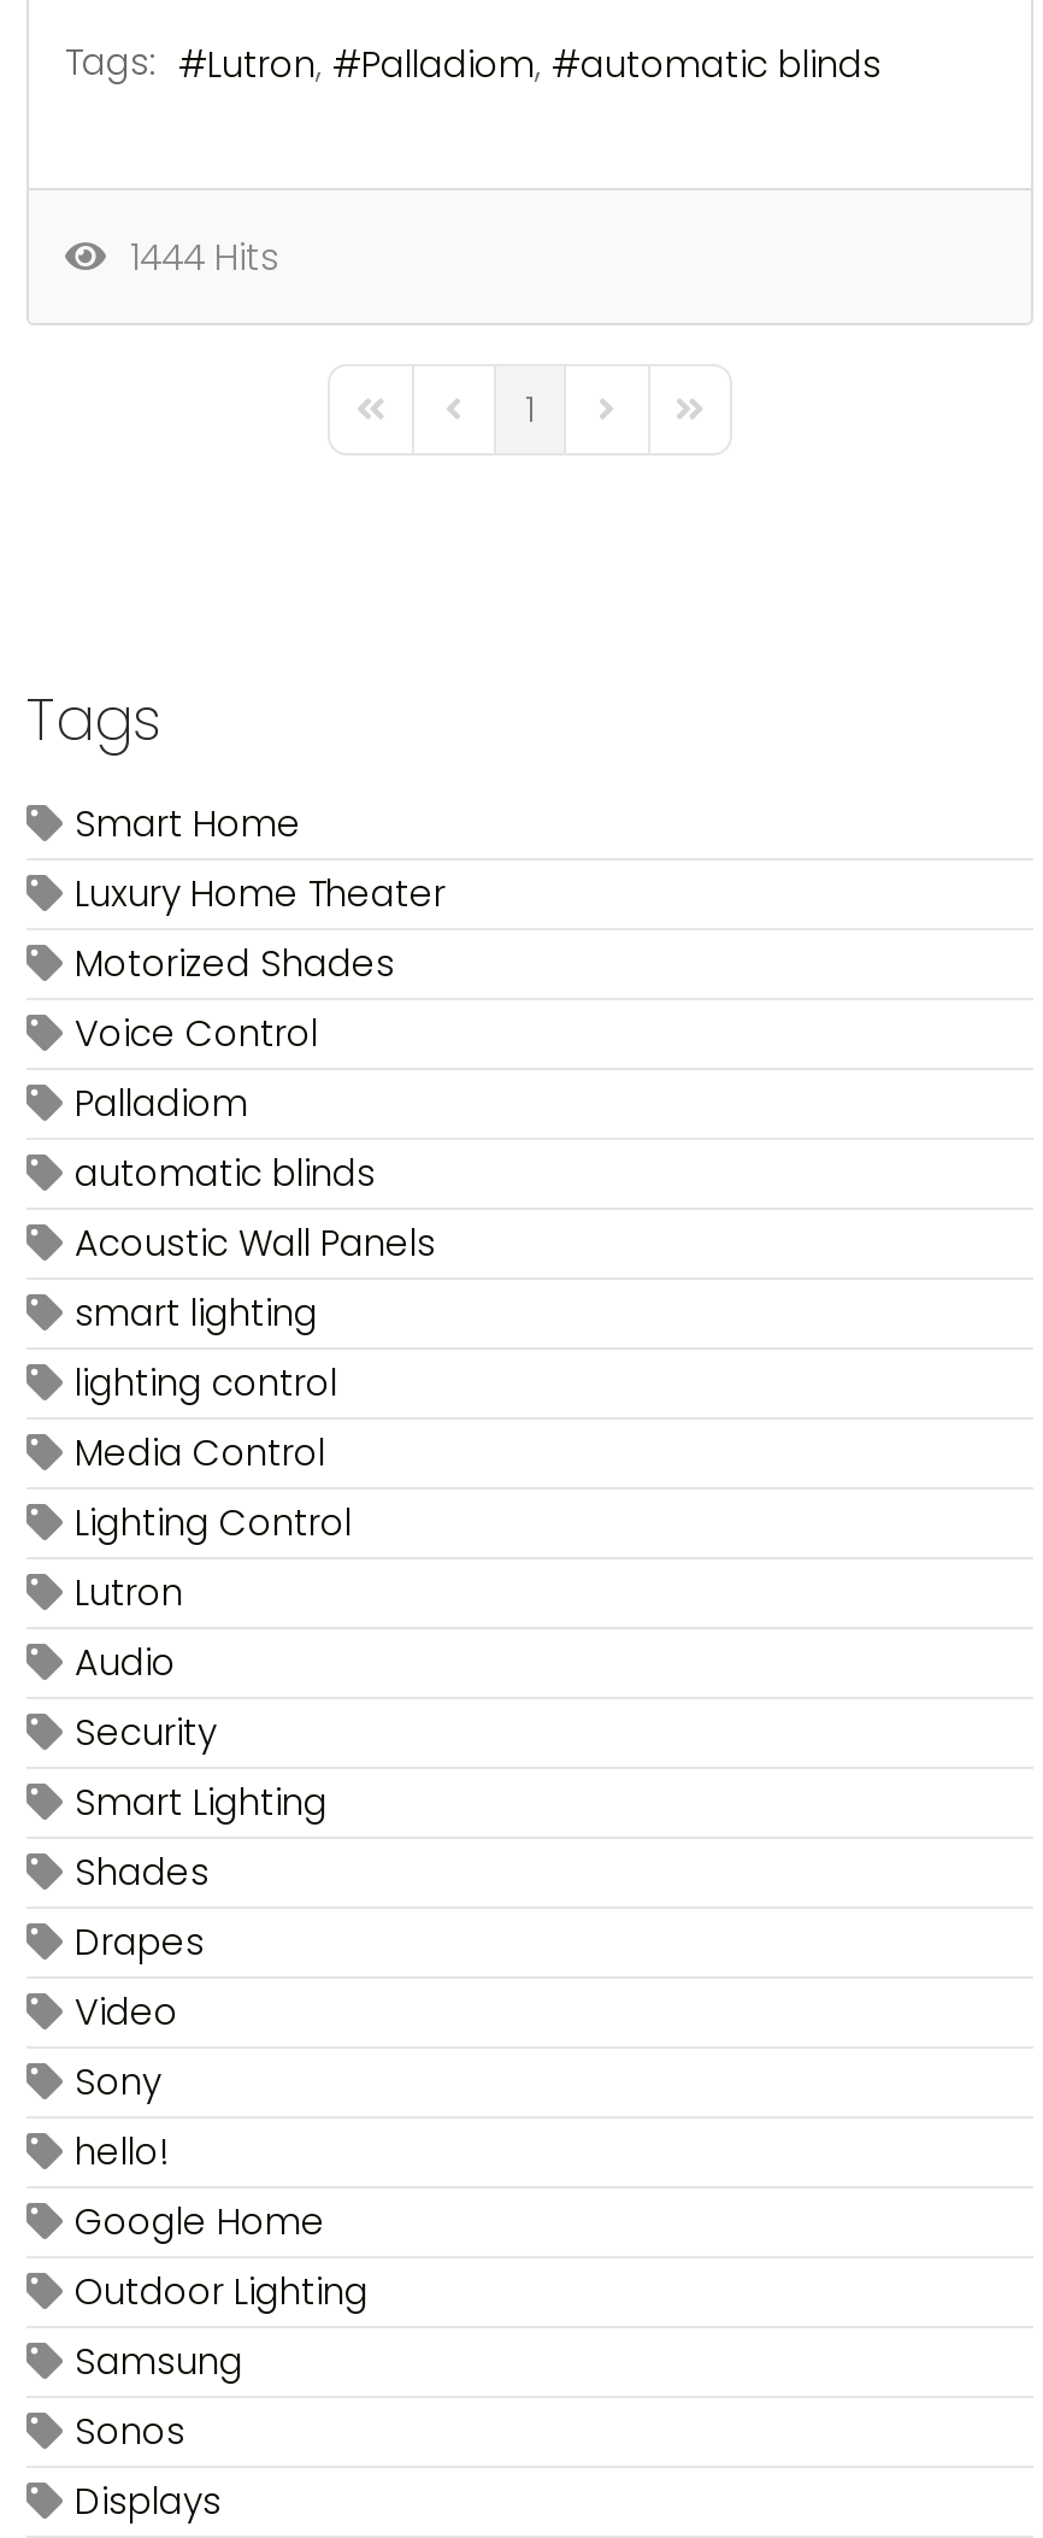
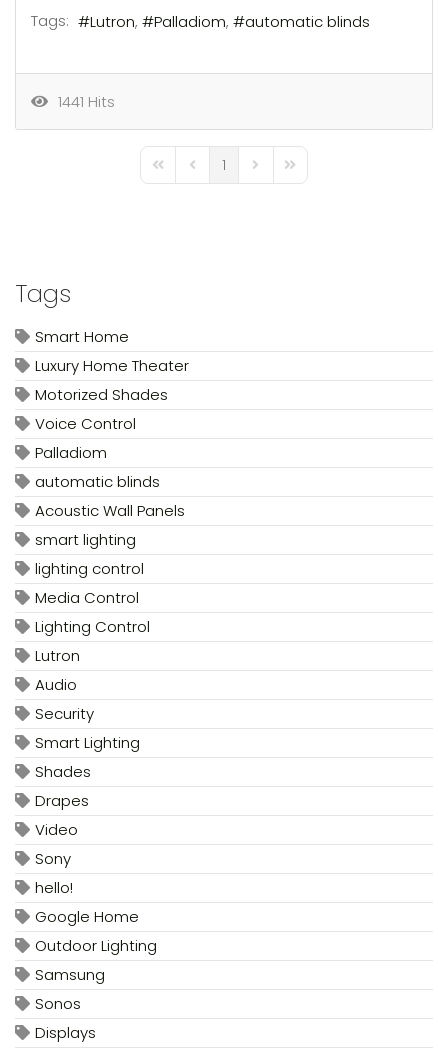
[111,232,279,282] 1444 Hits -> [50,91,115,112] 1441 Hits

